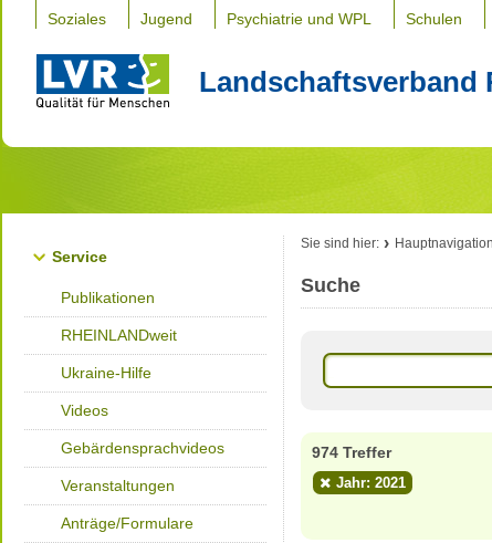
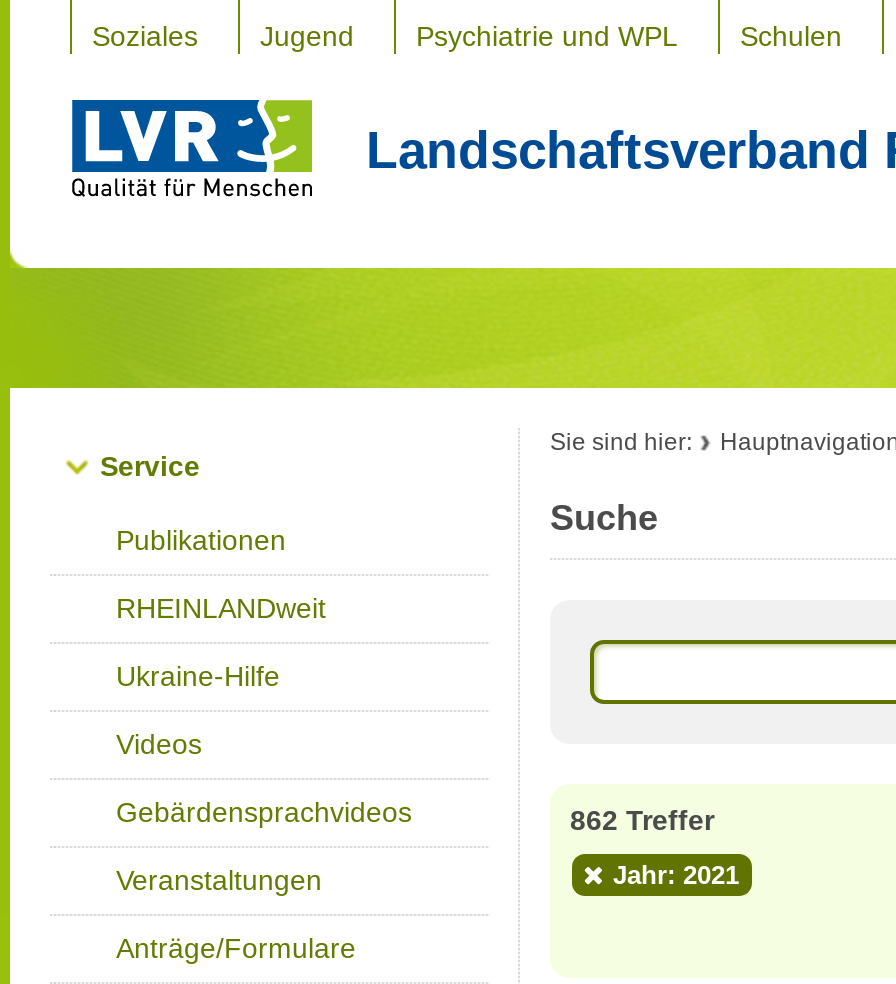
[312,443,391,461] 974 Treffer -> [570,804,714,836] 862 Treffer

